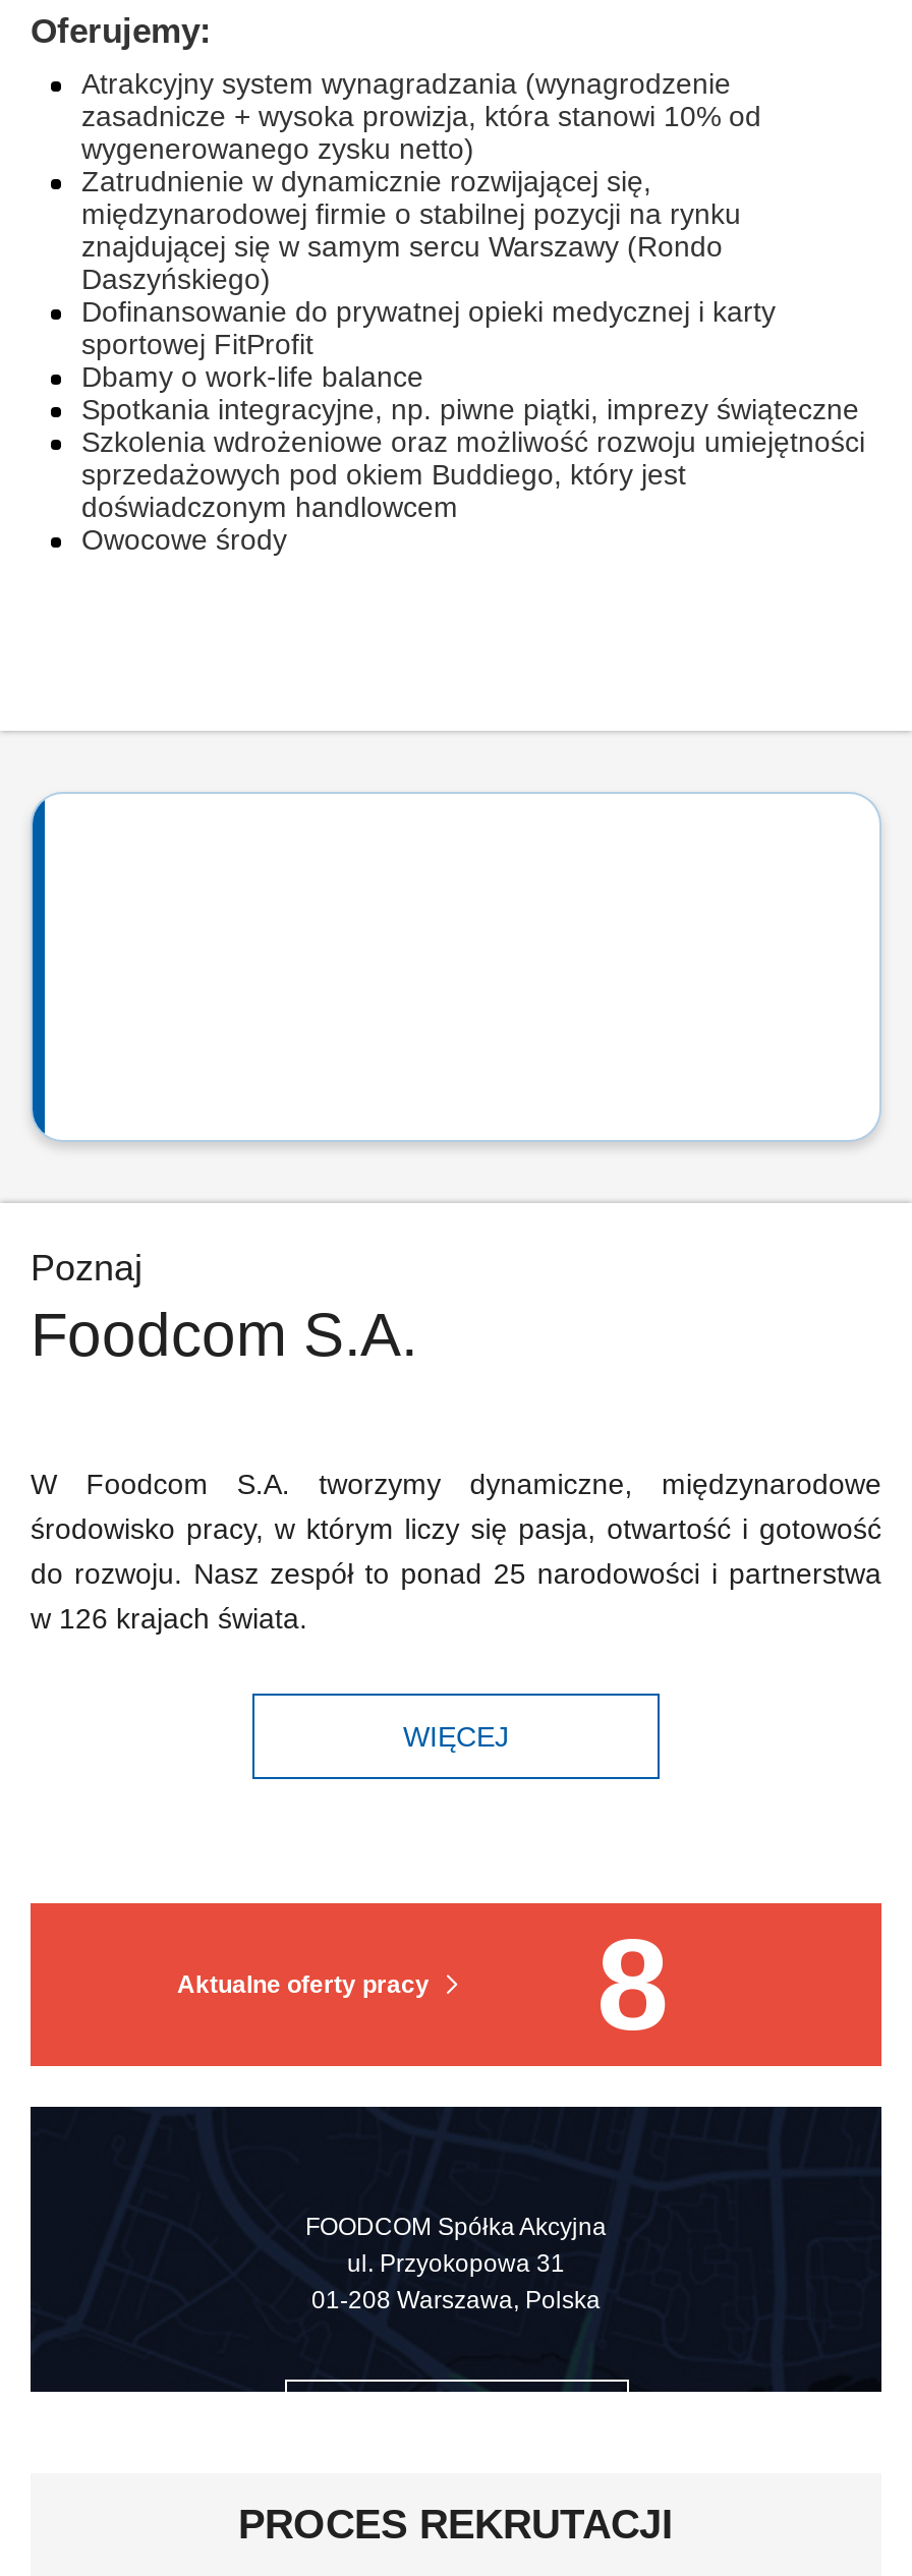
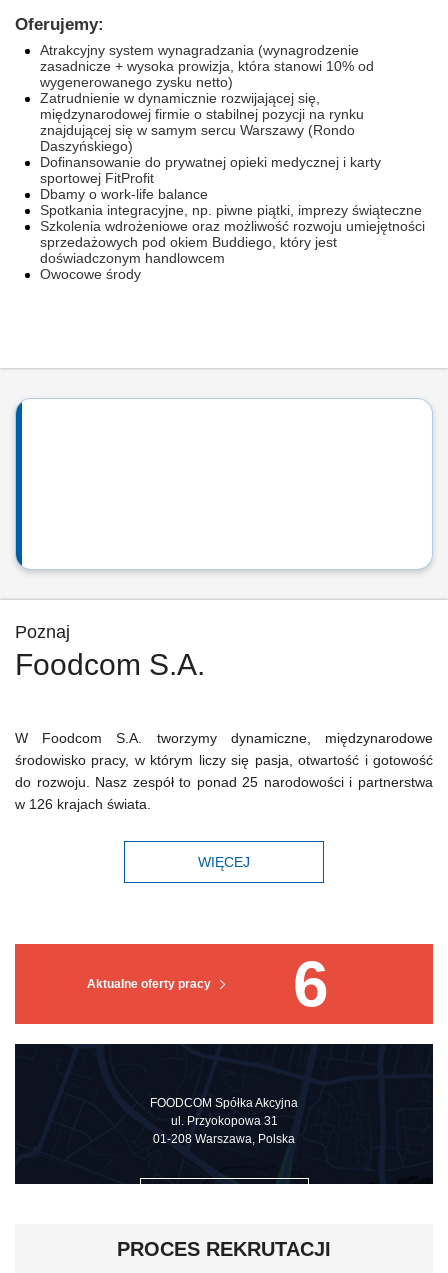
[596,1911,670,2058] 8 -> [293,948,329,1020] 6

